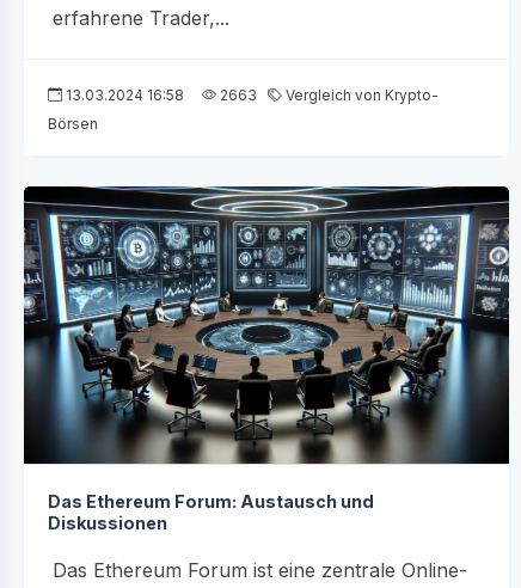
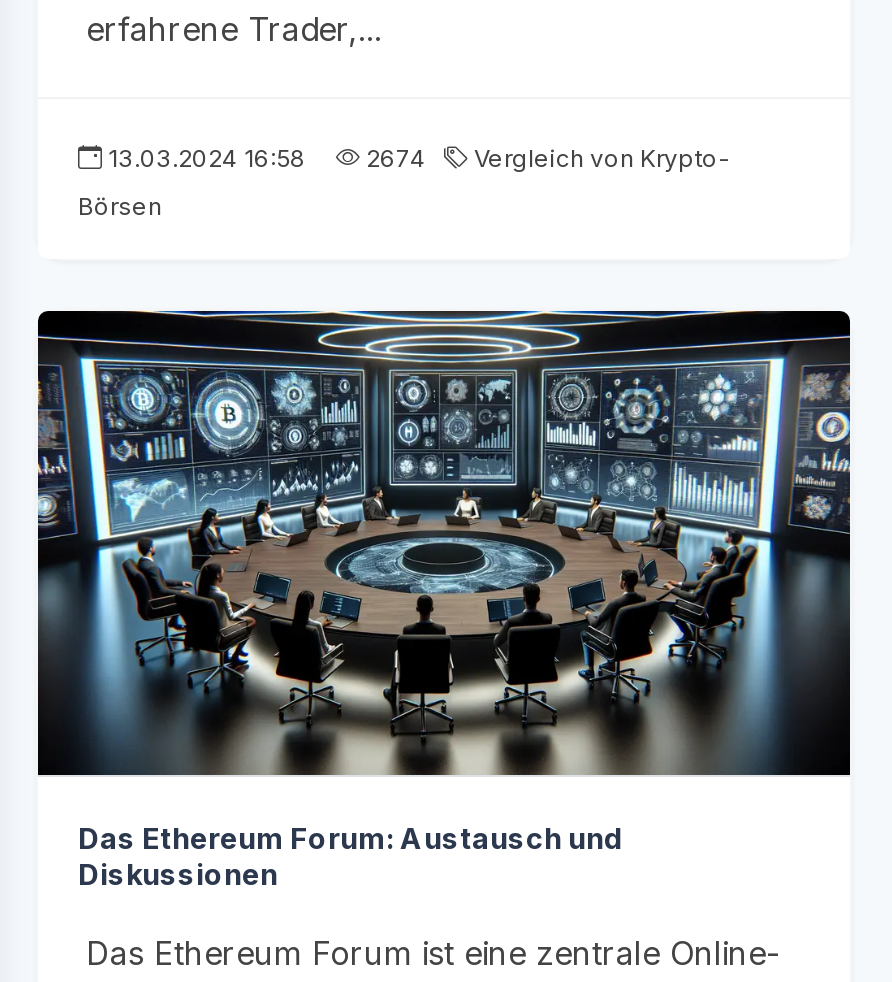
[62,86,439,104] 13.03.2024 16:58 2663 Vergleich von Krypto- -> [102,143,730,173] 13.03.2024 16:58 2674 Vergleich von Krypto-

